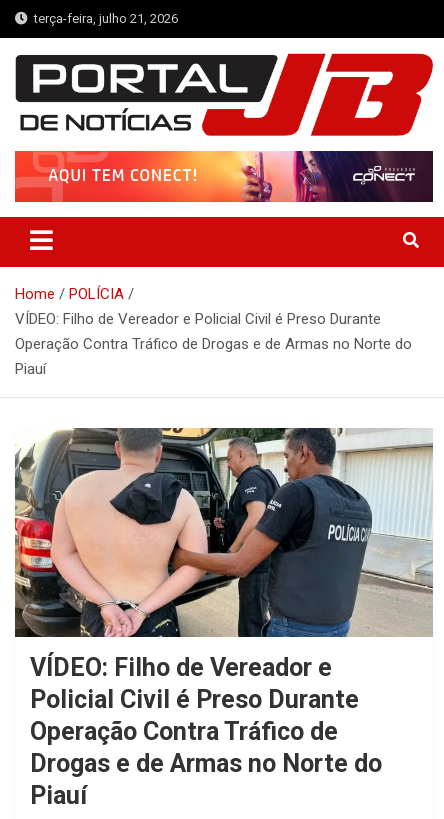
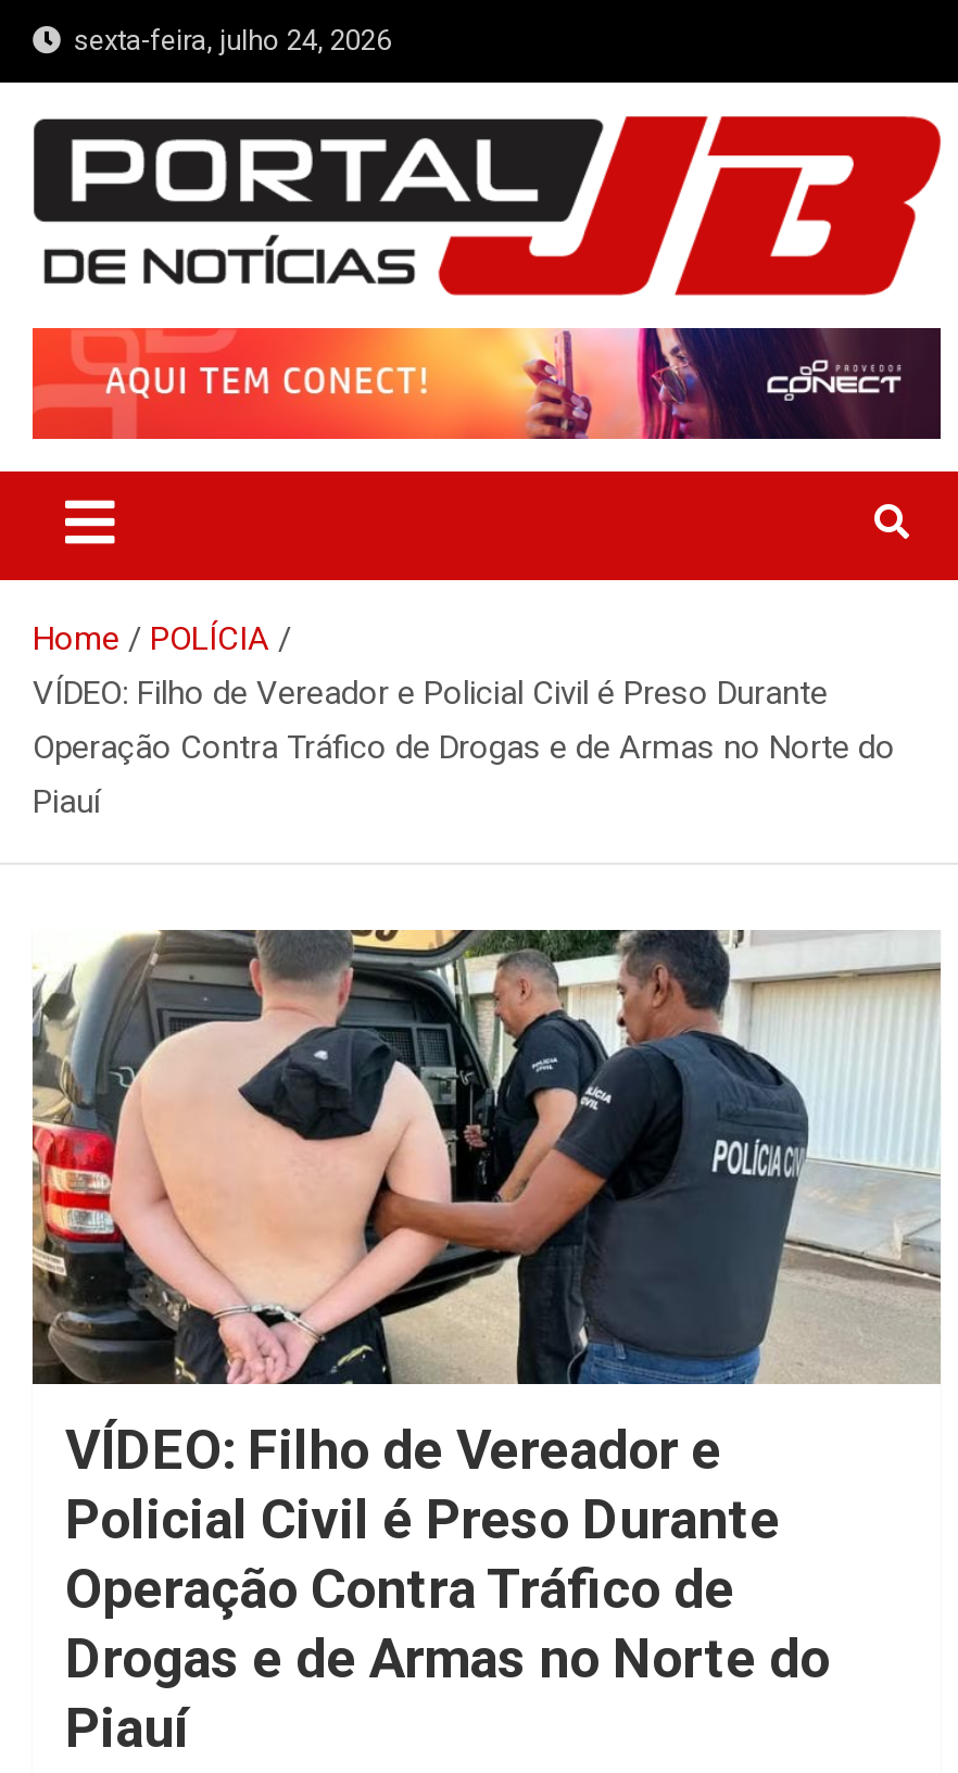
[28,11,178,26] terça-feira, julho 21, 2026 -> [61,24,391,56] sexta-feira, julho 24, 2026

